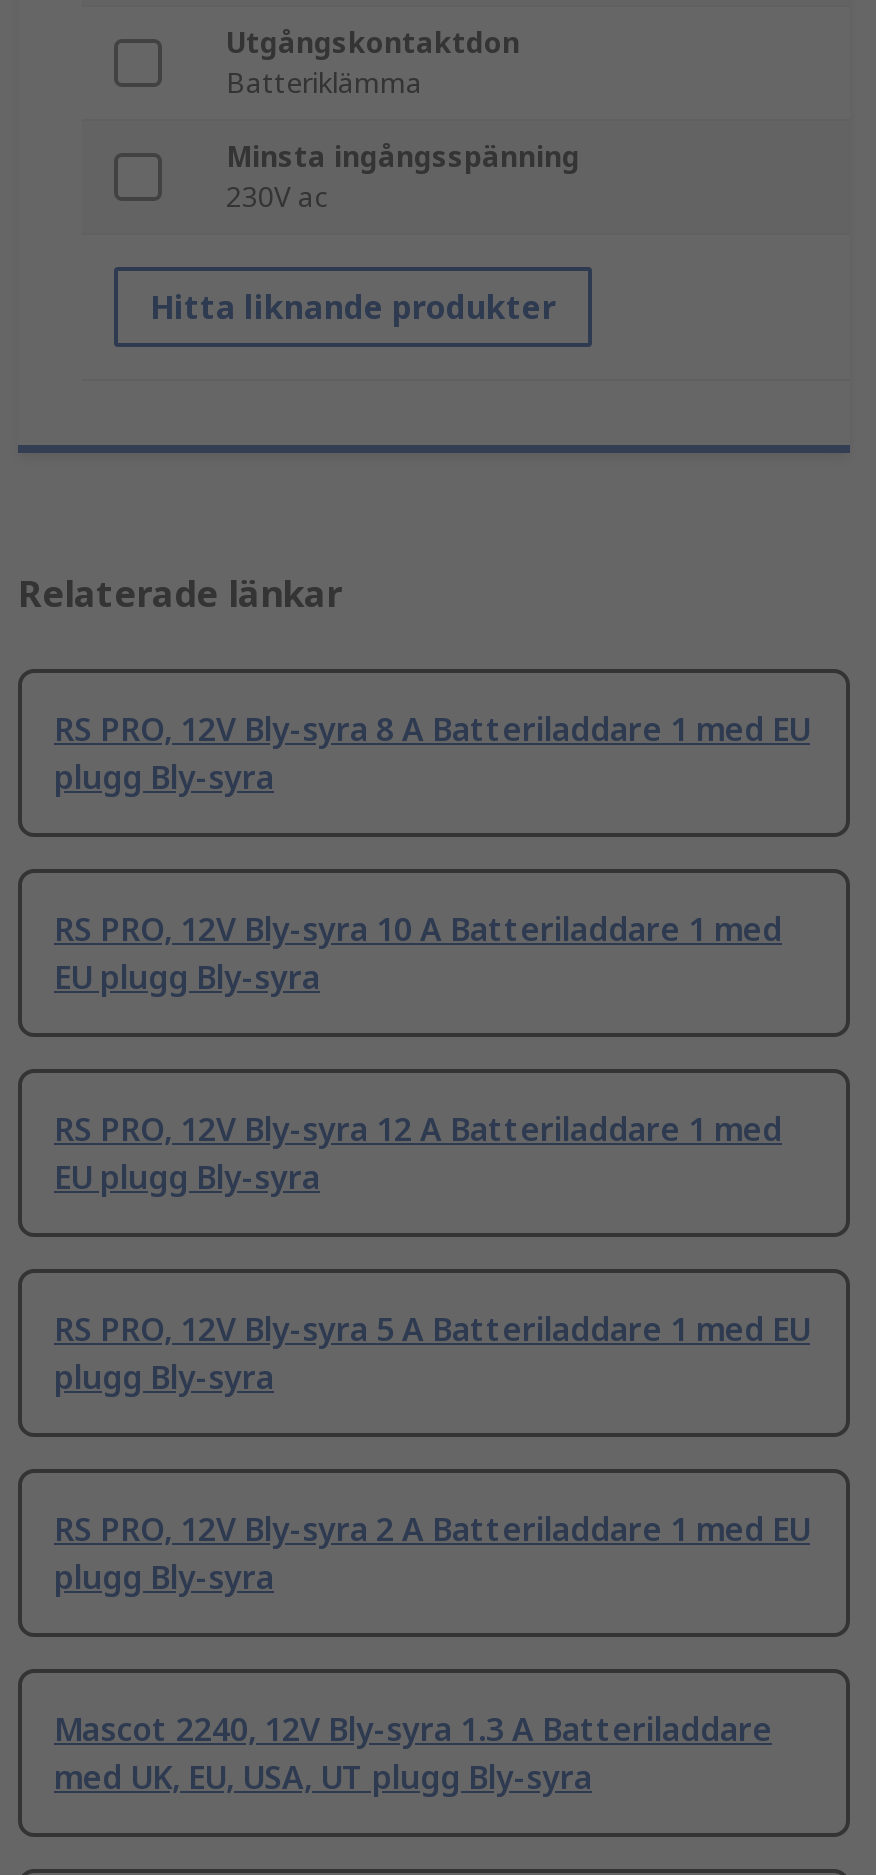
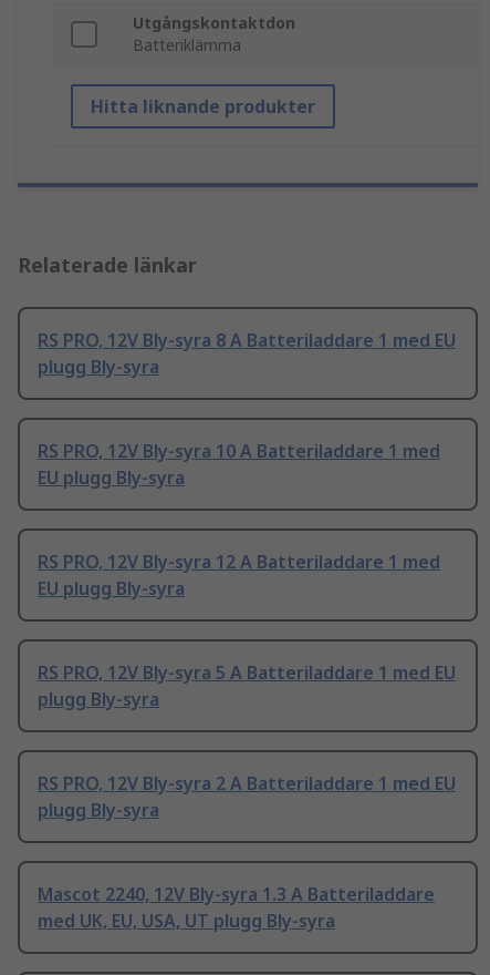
[226,138,580,216] Minsta ingångsspänning | 230V ac -> none

